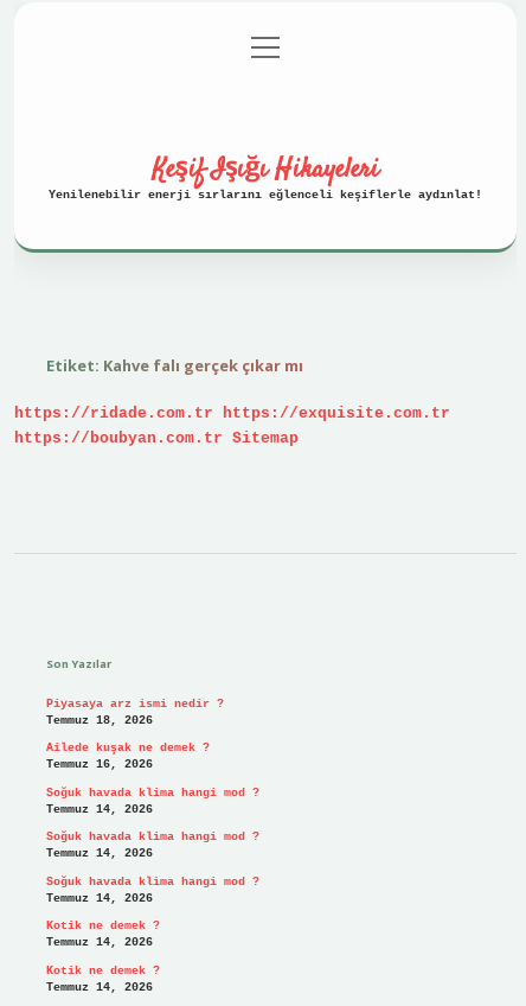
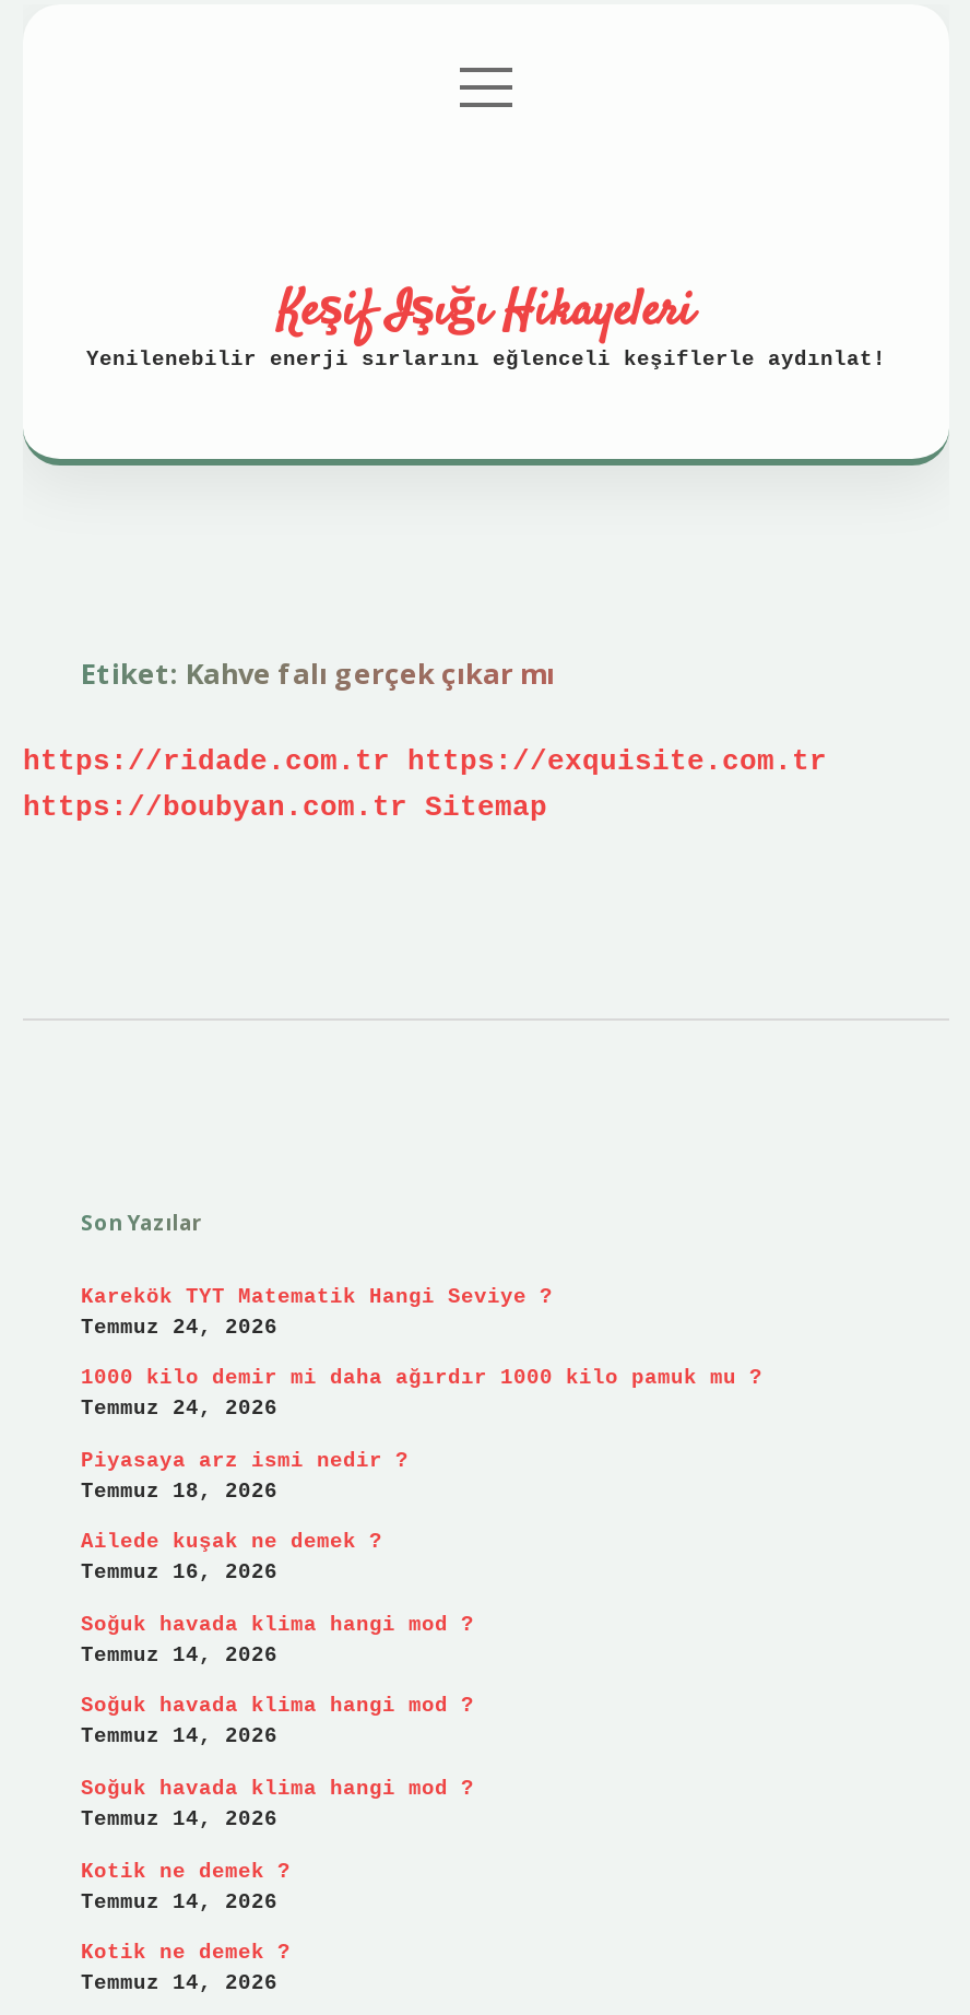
none -> [81,1284,762,1421] Karekök TYT Matematik Hangi Seviye ? | Temmuz 24, 2026 | 1000 kilo demir mi daha ağırdır 1000 kilo pamuk mu ? | Temmuz 24, 2026

